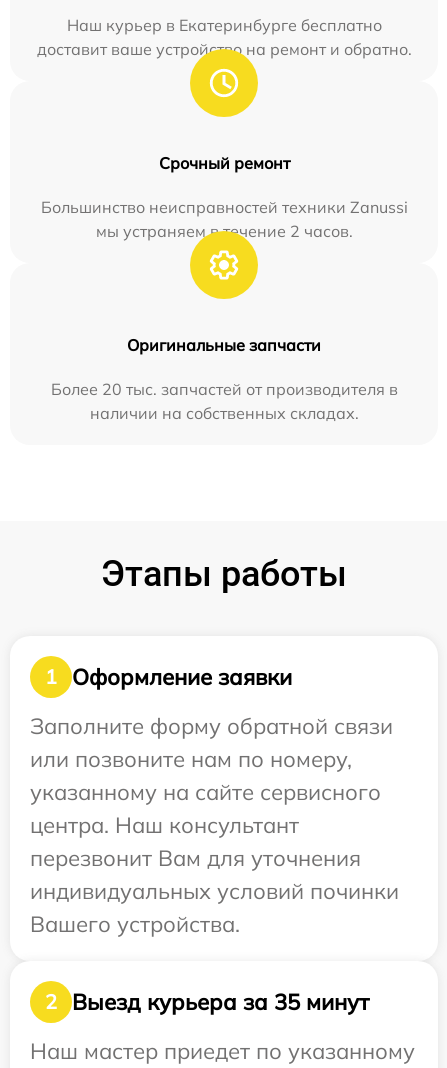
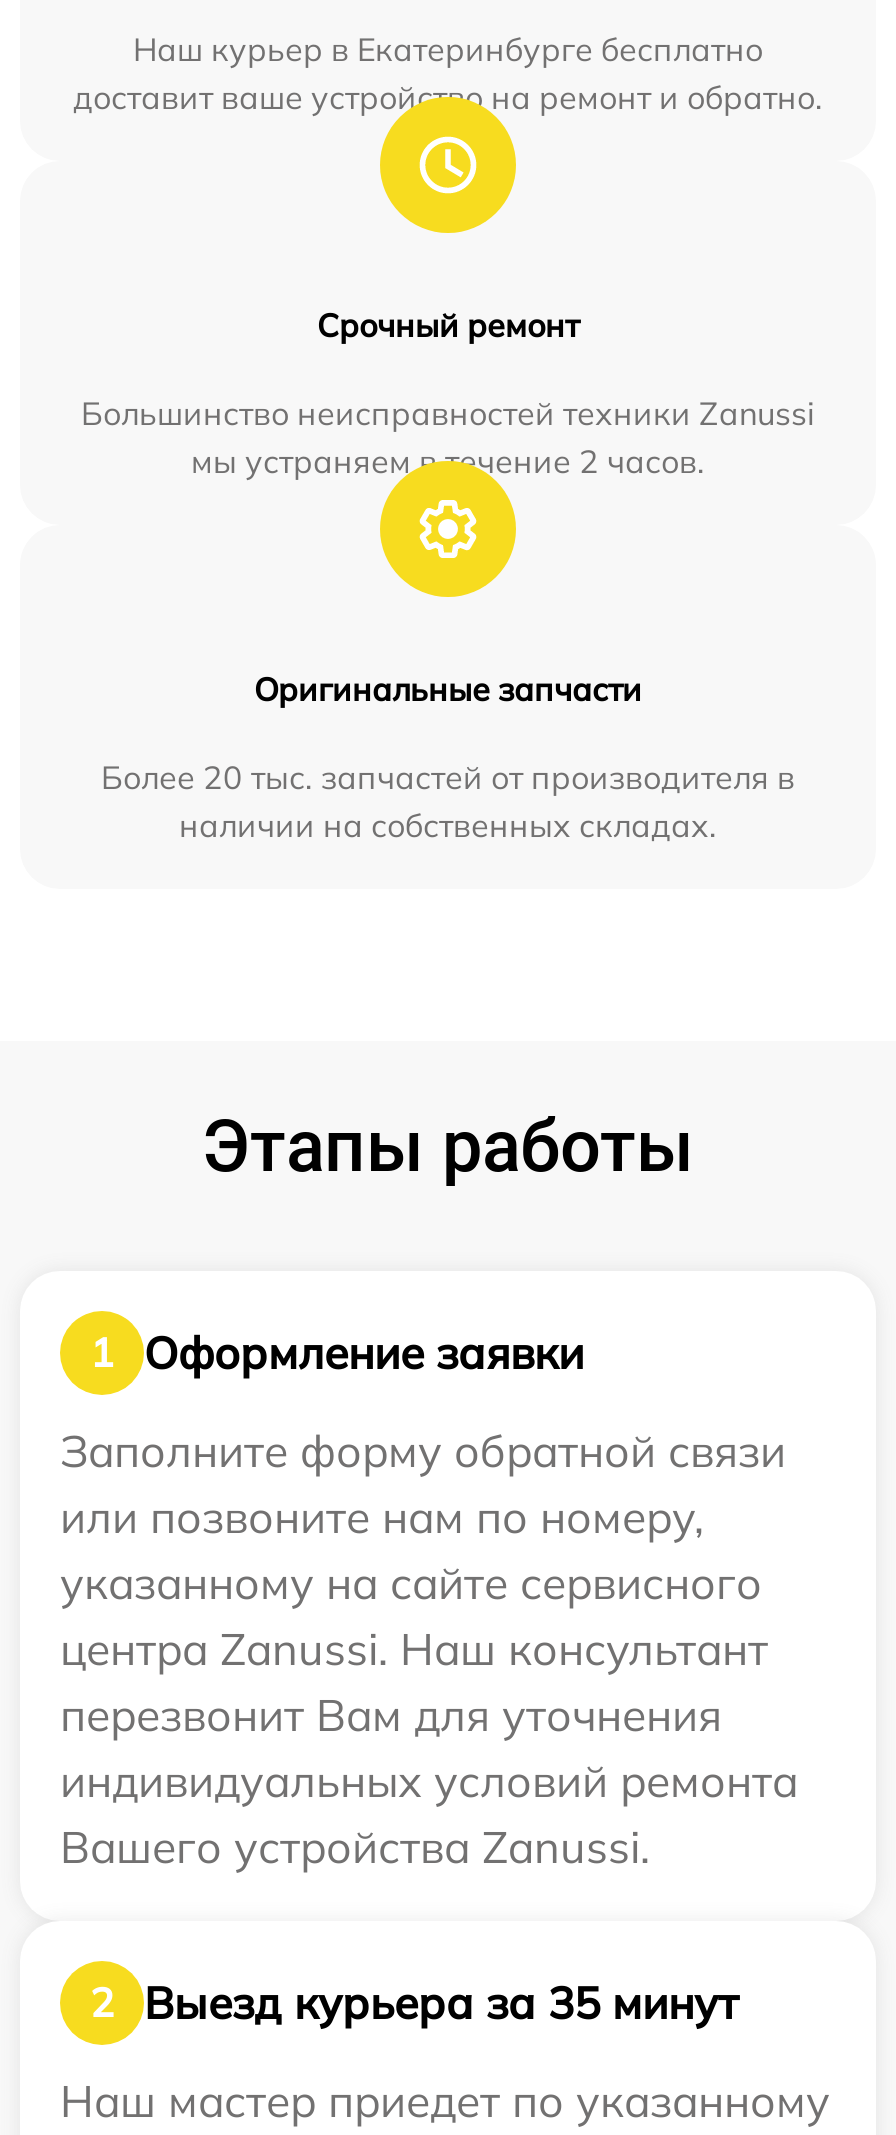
[30,811,299,839] центра. Наш консультант -> [60,1621,768,1677] центра Zanussi. Наш консультант
[30,877,399,938] индивидуальных условий починки | Вашего устройства. -> [60,1753,798,1875] индивидуальных условий ремонта | Вашего устройства Zanussi.

